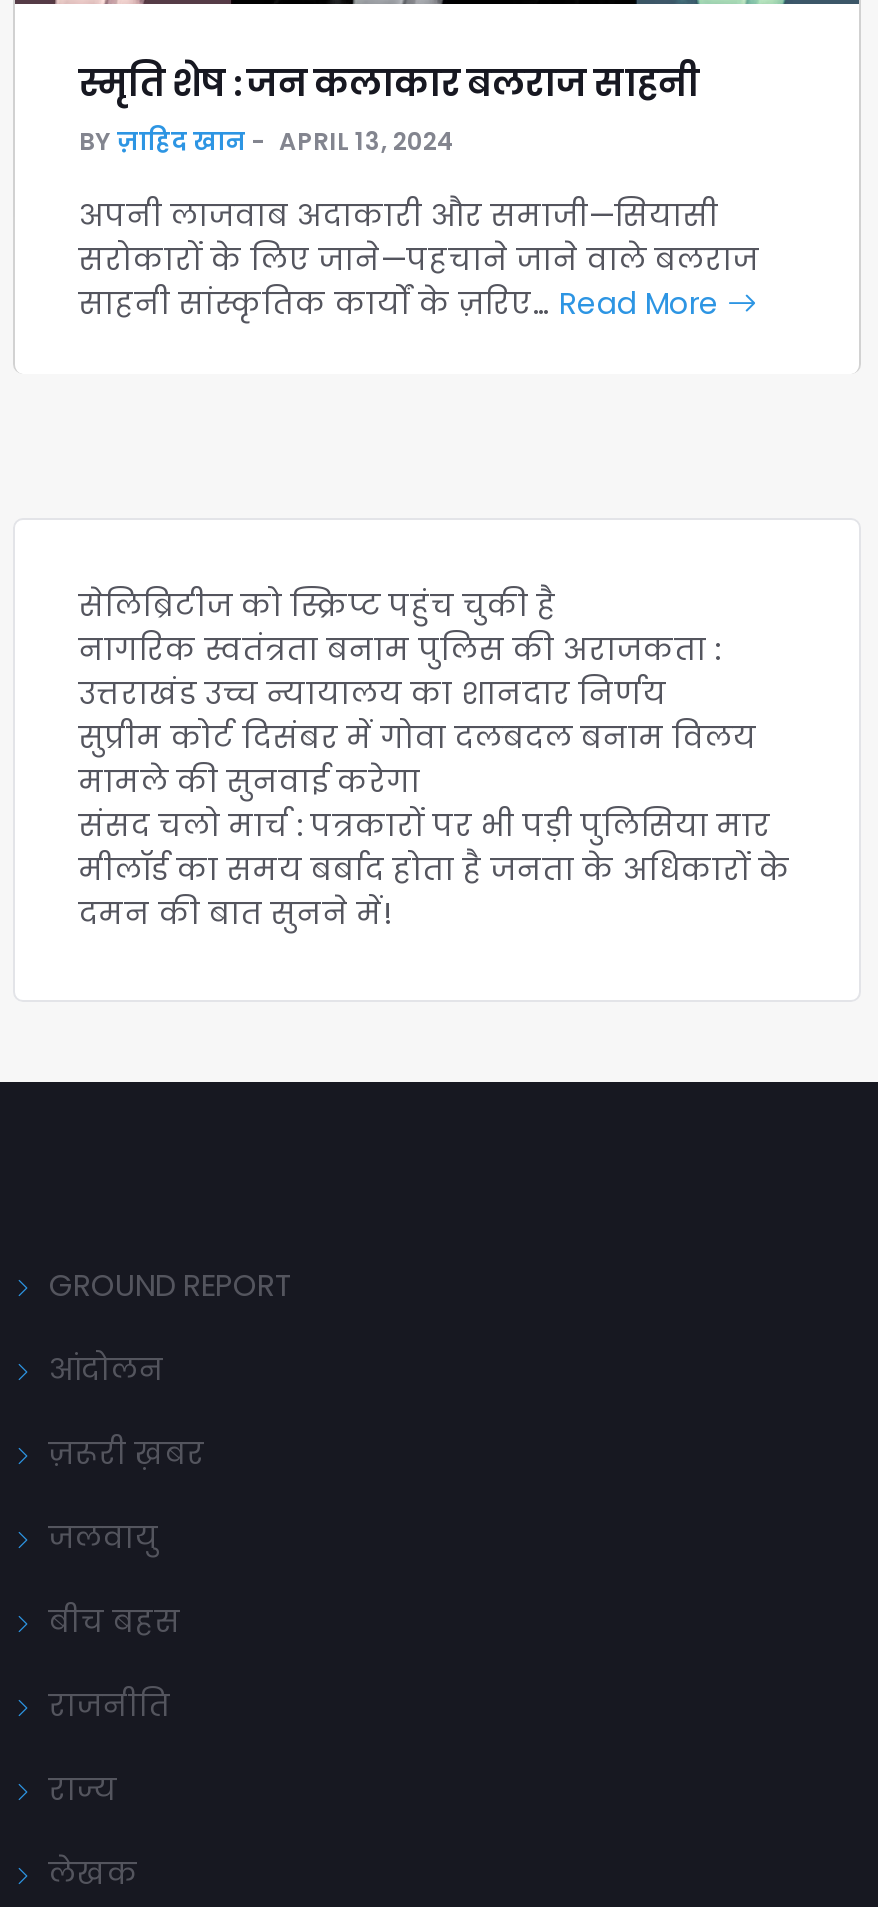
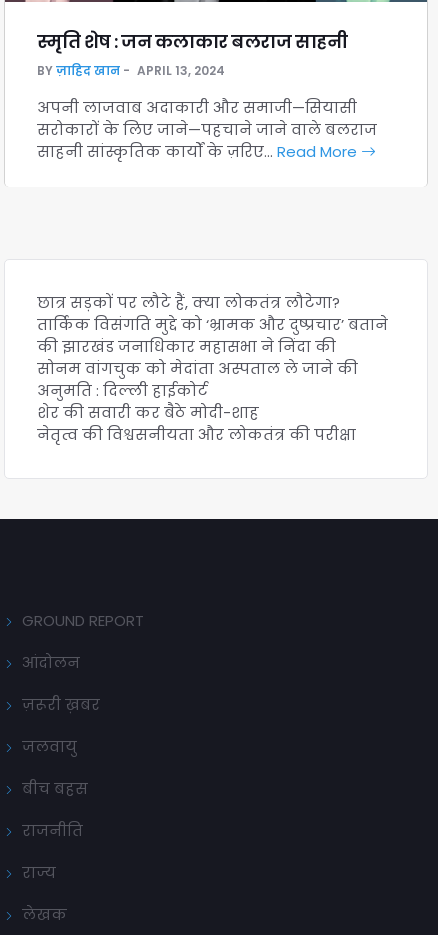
[79,584,791,934] सेलिब्रिटीज को स्क्रिप्ट पहुंच चुकी है | नागरिक स्वतंत्रता बनाम पुलिस की अराजकता : | उत्तराखंड उच्च न्यायालय का शानदार निर्णय | सुप्रीम कोर्ट दिसंबर में गोवा दलबदल बनाम विलय | मामले की सुनवाई करेगा | संसद चलो मार्च : पत्रकारों पर भी पड़ी पुलिसिया मार | मीलॉर्ड का समय बर्बाद होता है जनता के अधिकारों के | दमन की बात सुनने में! -> [37,292,388,445] छात्र सड़कों पर लौटे हैं, क्या लोकतंत्र लौटेगा? | तार्किक विसंगति मुद्दे को ‘भ्रामक और दुष्प्रचार’ बताने | की झारखंड जनाधिकार महासभा ने निंदा की | सोनम वांगचुक को मेदांता अस्पताल ले जाने की | अनुमति : दिल्ली हाईकोर्ट | शेर की सवारी कर बैठे मोदी-शाह | नेतृत्व की विश्वसनीयता और लोकतंत्र की परीक्षा

